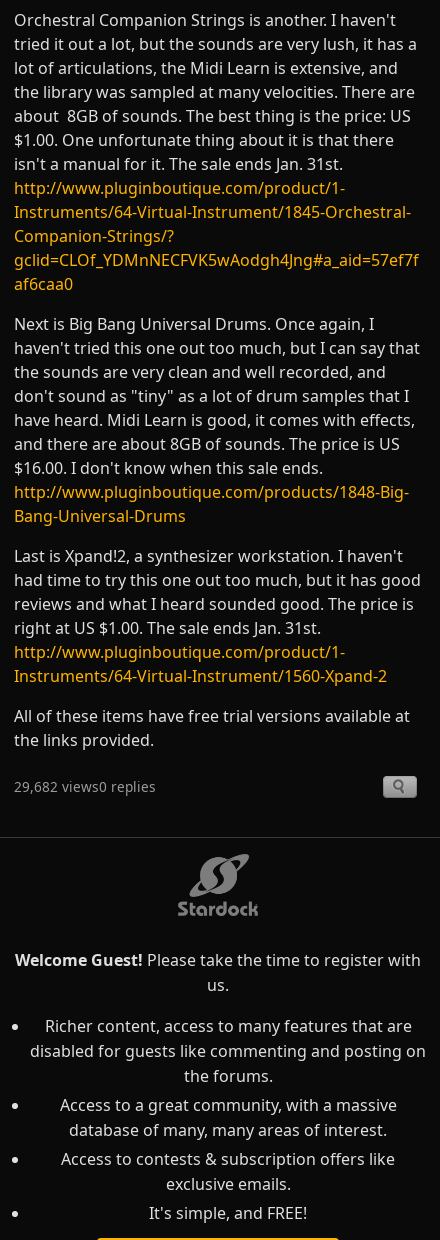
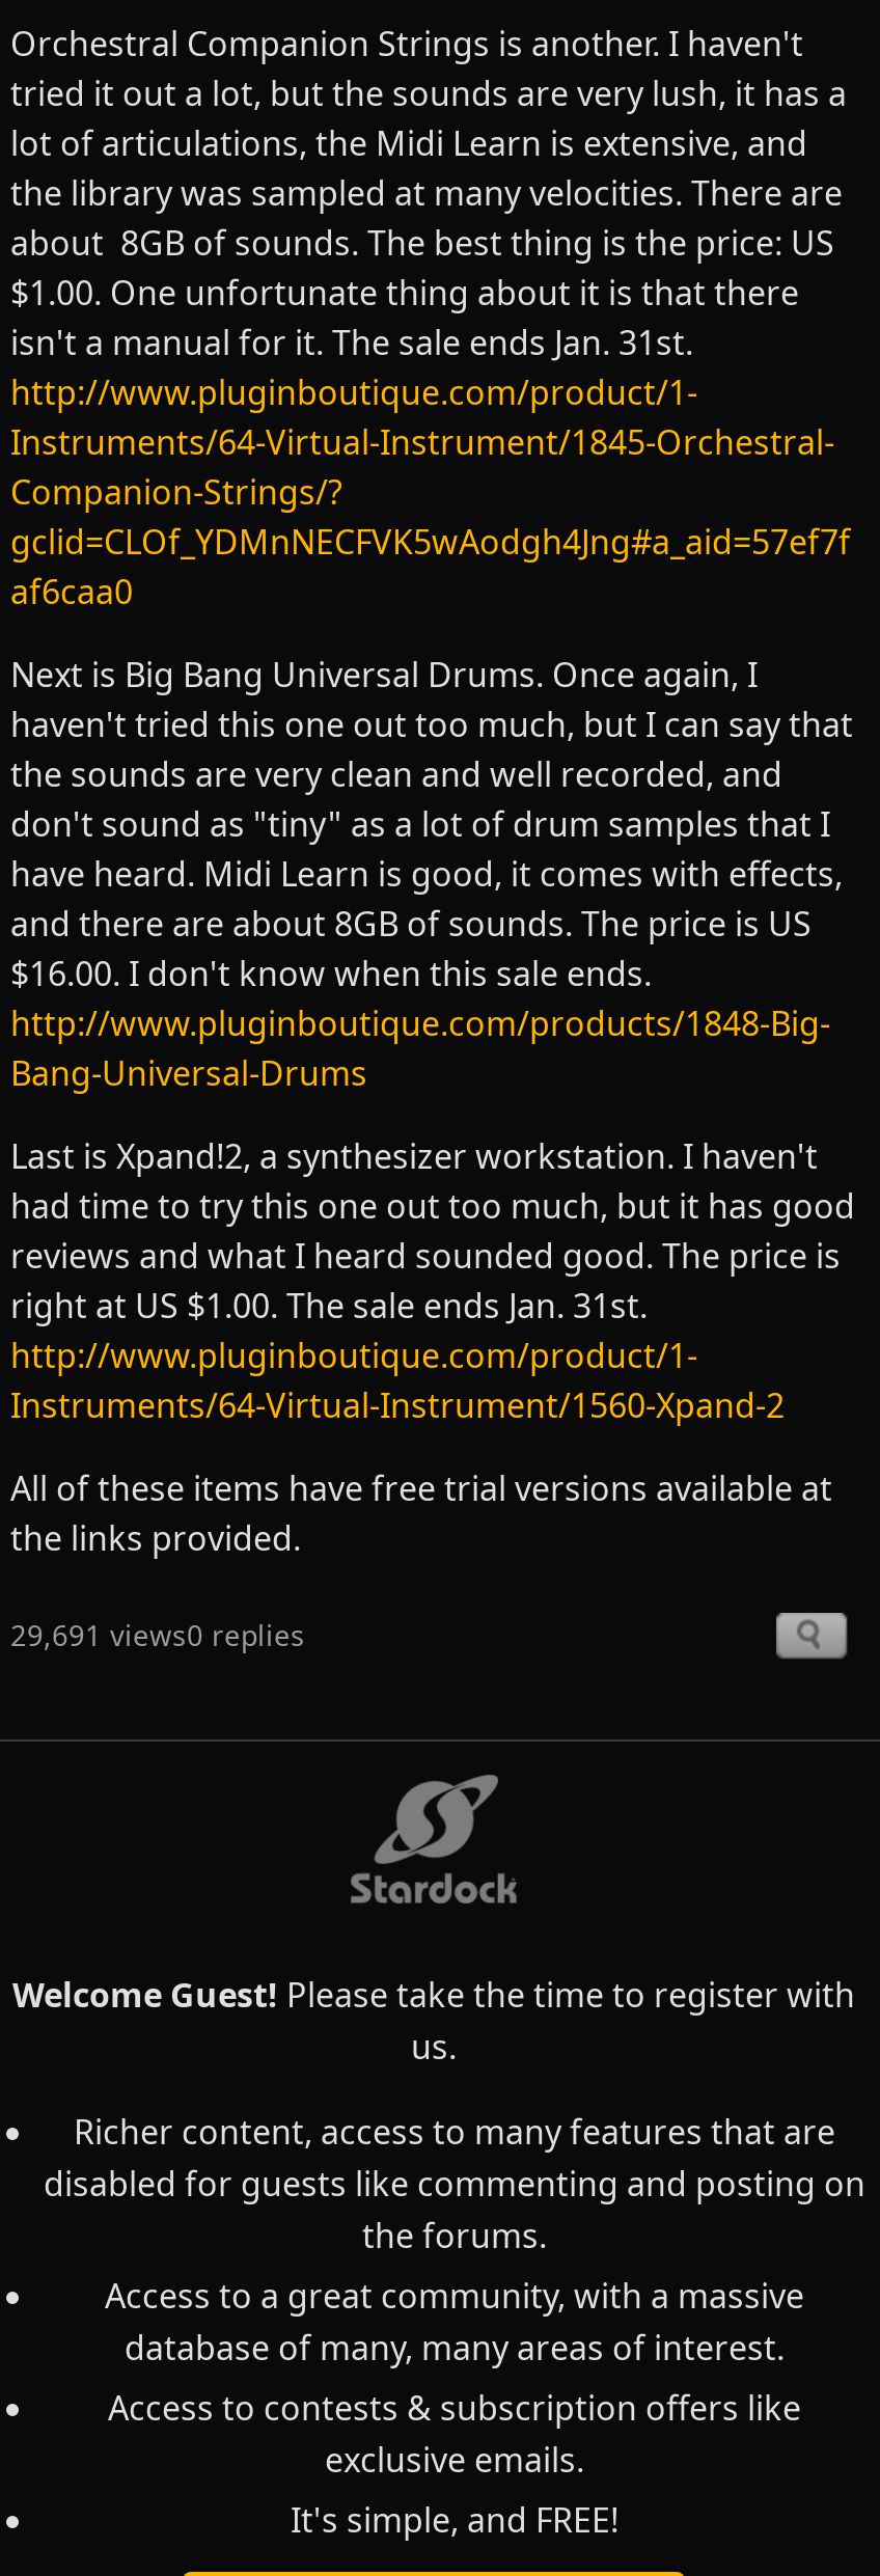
[14,777,156,796] 29,682 views0 replies -> [10,1614,305,1654] 29,691 views0 replies

